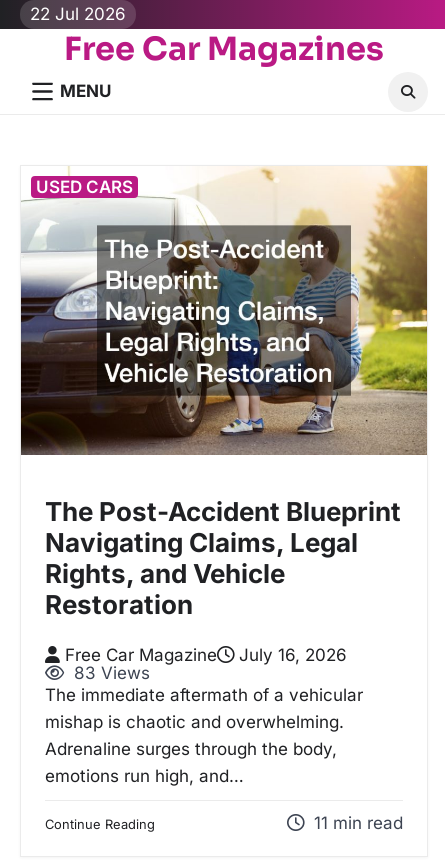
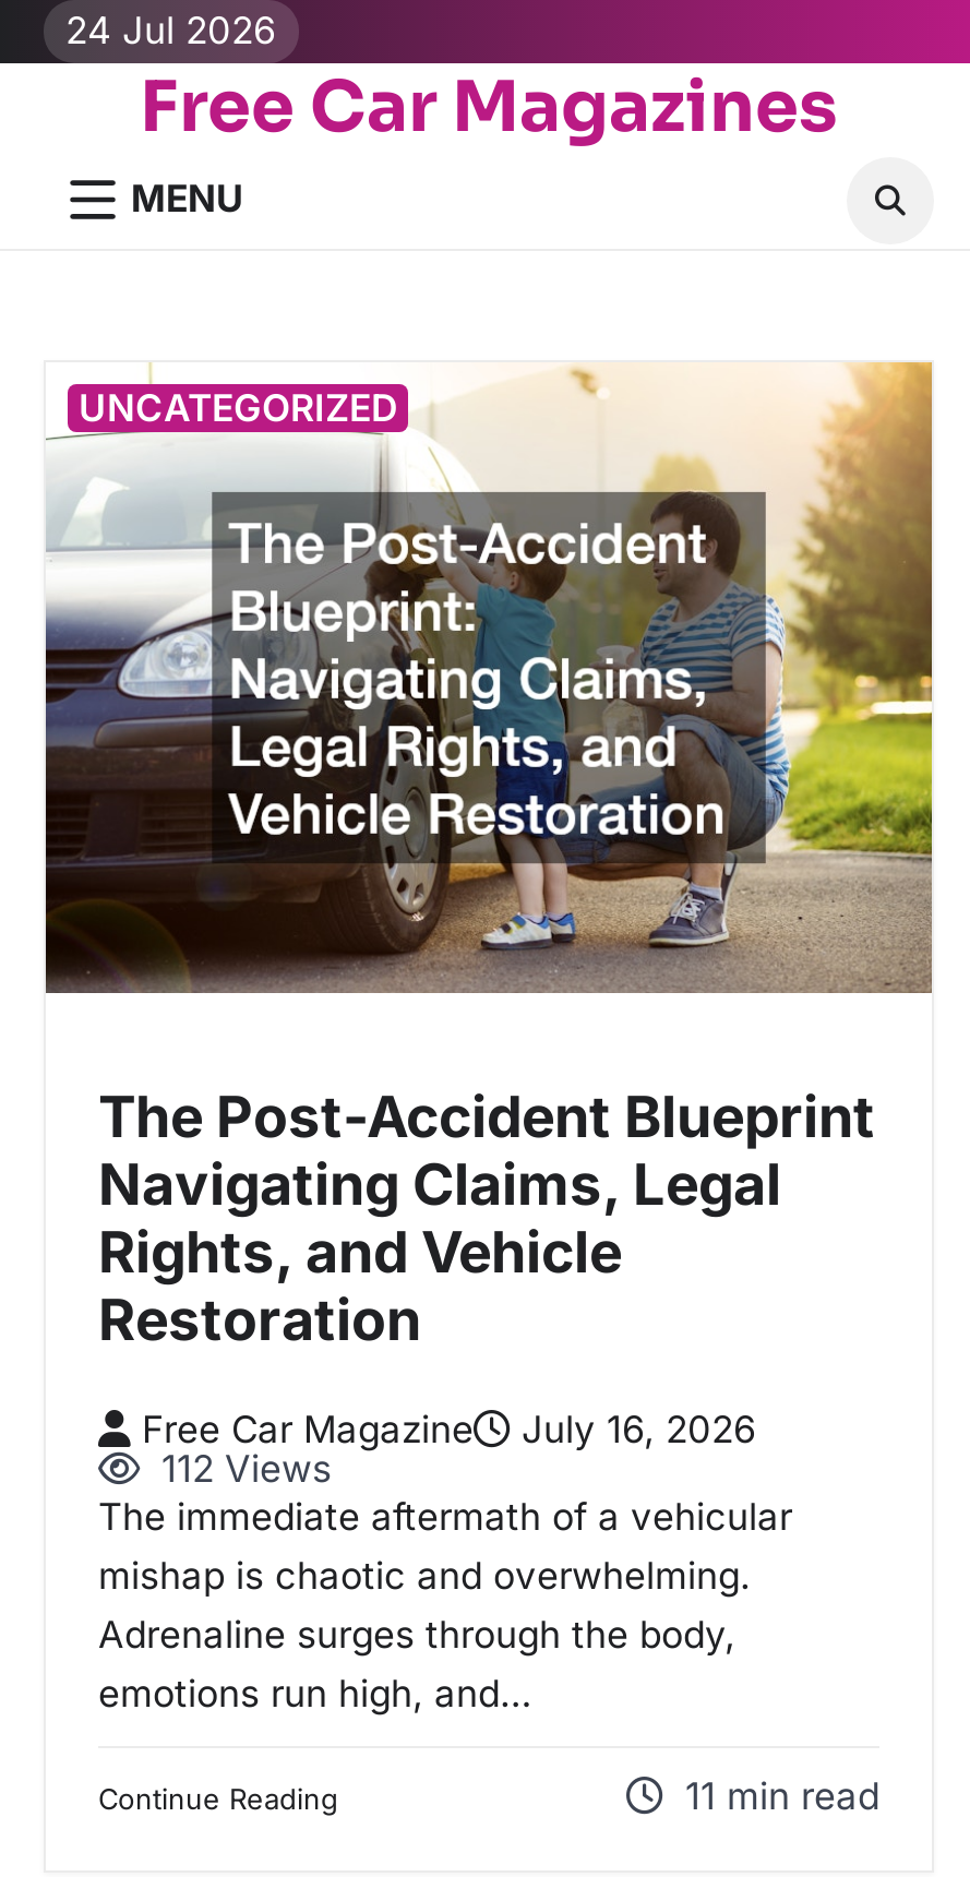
[30,4,126,24] 22 Jul 2026 -> [65,9,277,52] 24 Jul 2026
[36,177,133,197] USED CARS -> [79,386,397,430] UNCATEGORIZED
[69,663,150,683] 83 Views -> [151,1447,332,1490] 112 Views

